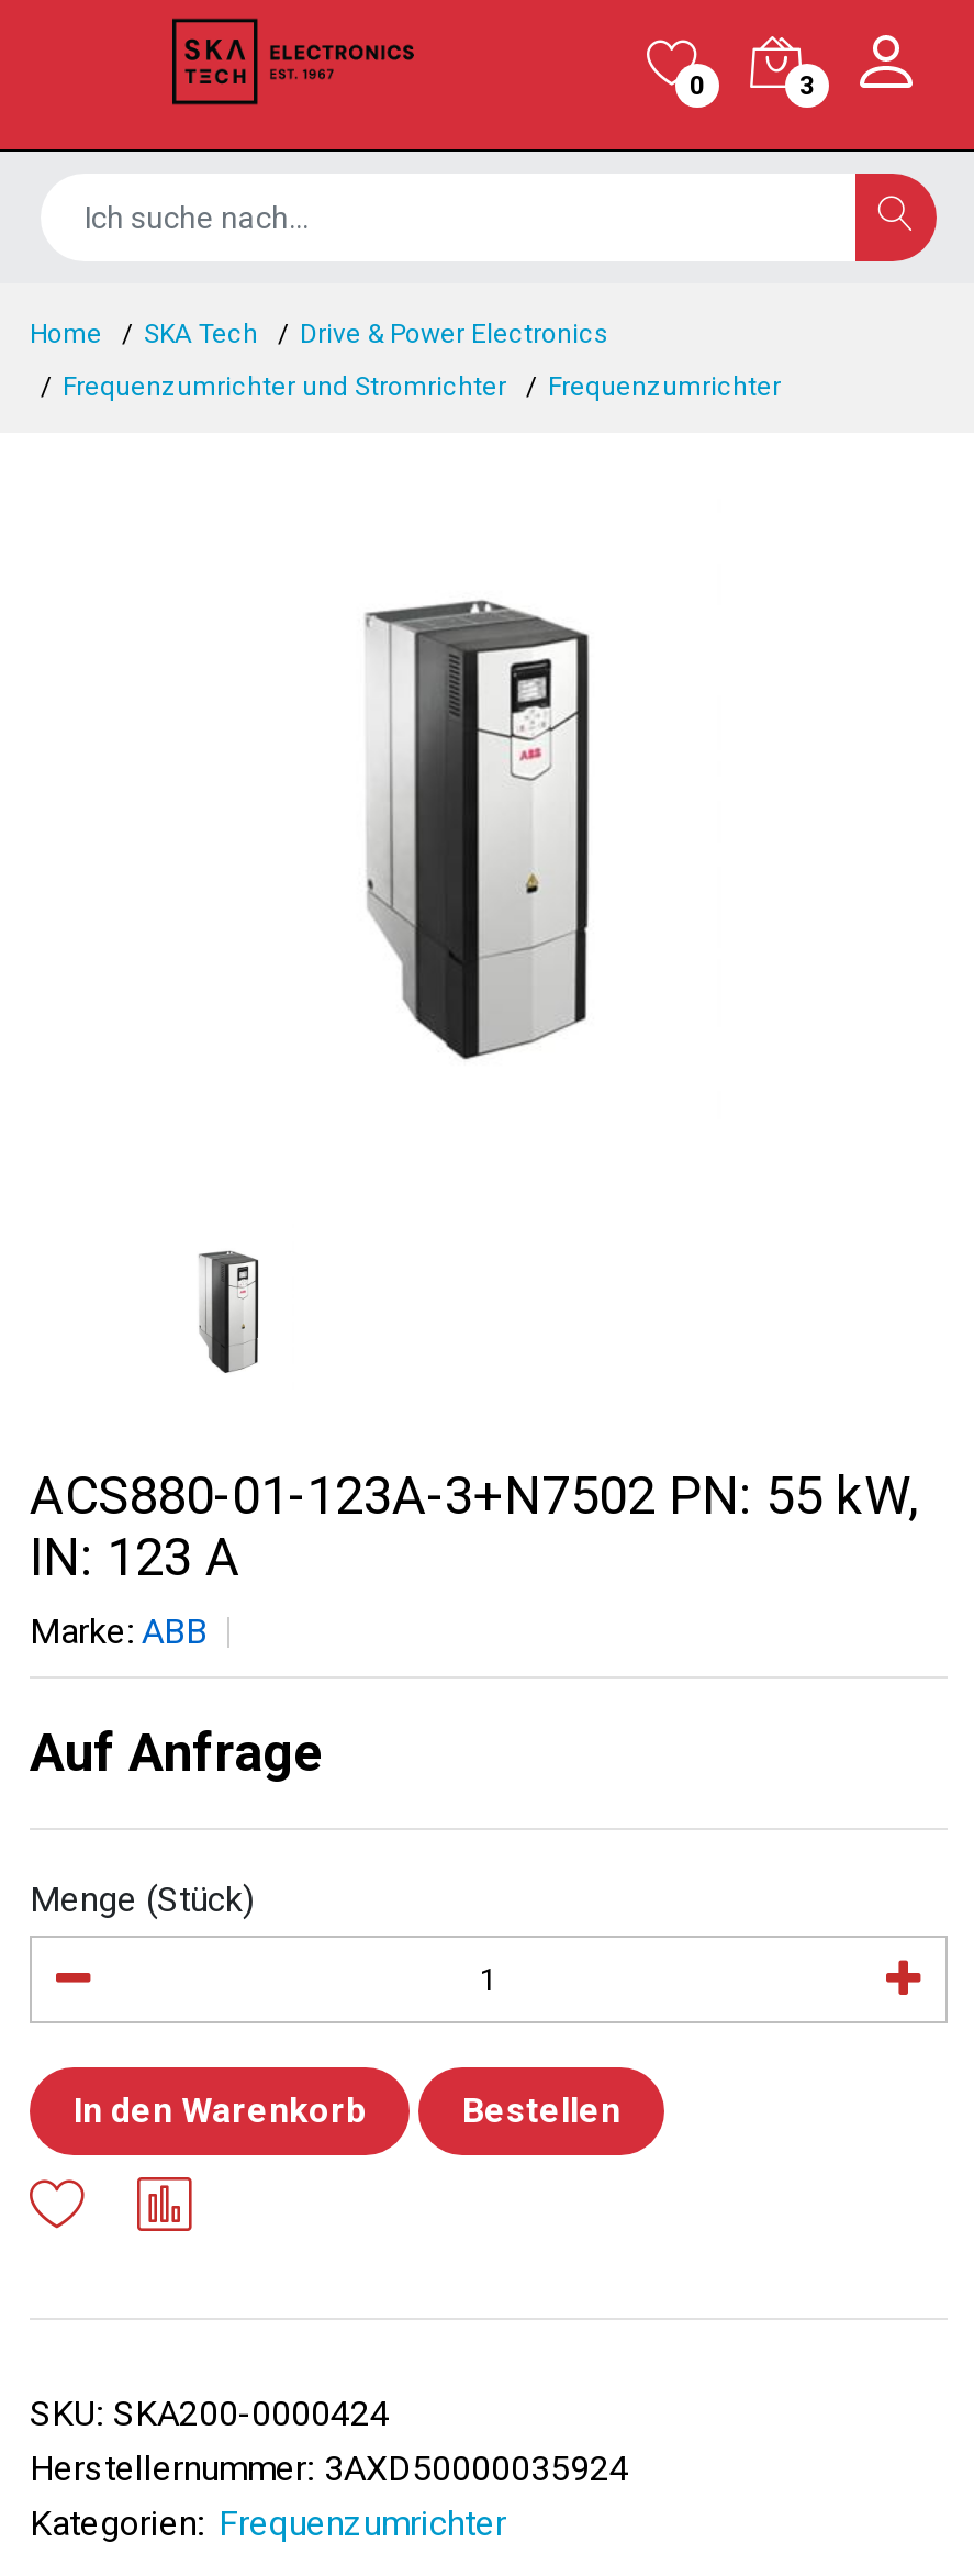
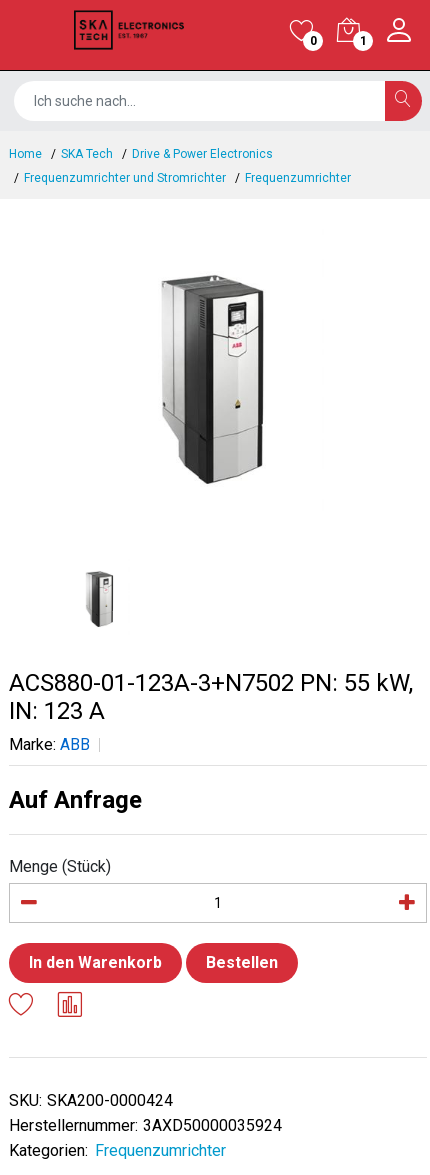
[799,70,815,101] 3 -> [359,34,366,48] 1

